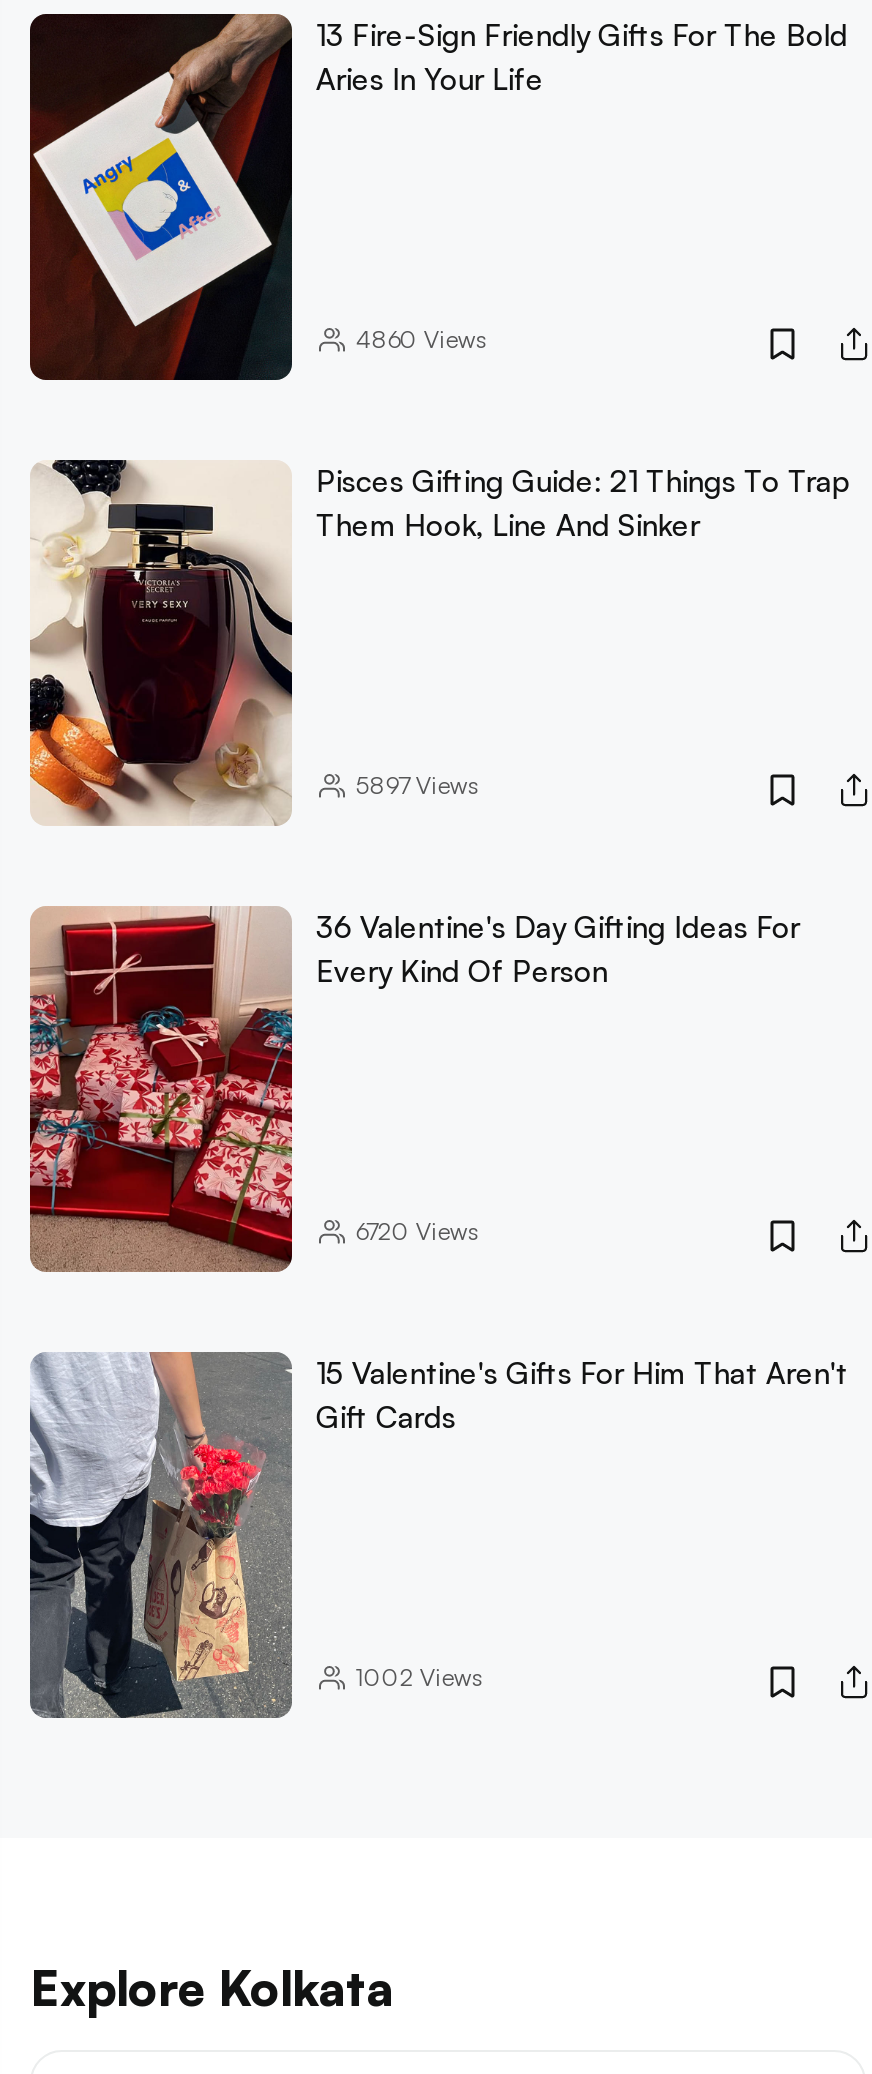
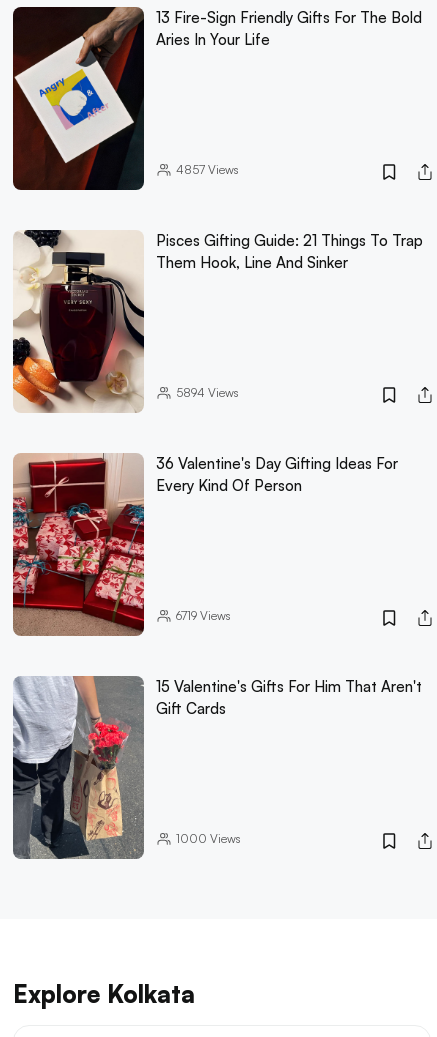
[356,324,486,354] 4860 Views -> [176,162,239,177] 4857 Views
[356,770,478,800] 5897Views -> [176,385,239,400] 5894Views
[356,1216,478,1246] 6720 Views -> [176,608,231,623] 6719 Views
[356,1661,482,1691] 1002 Views -> [176,831,241,846] 1000 Views

